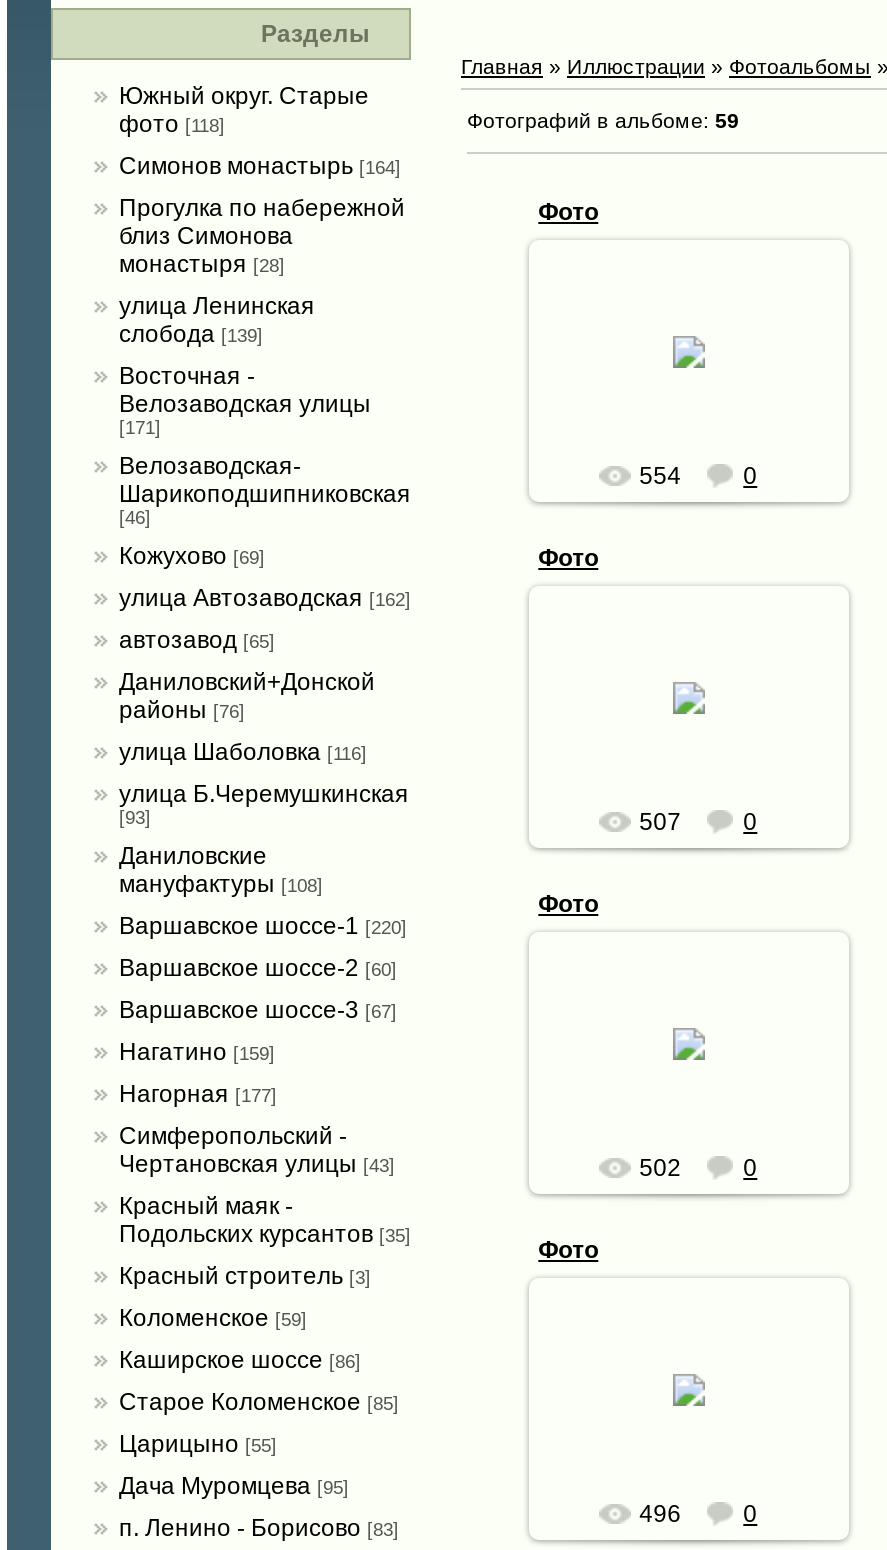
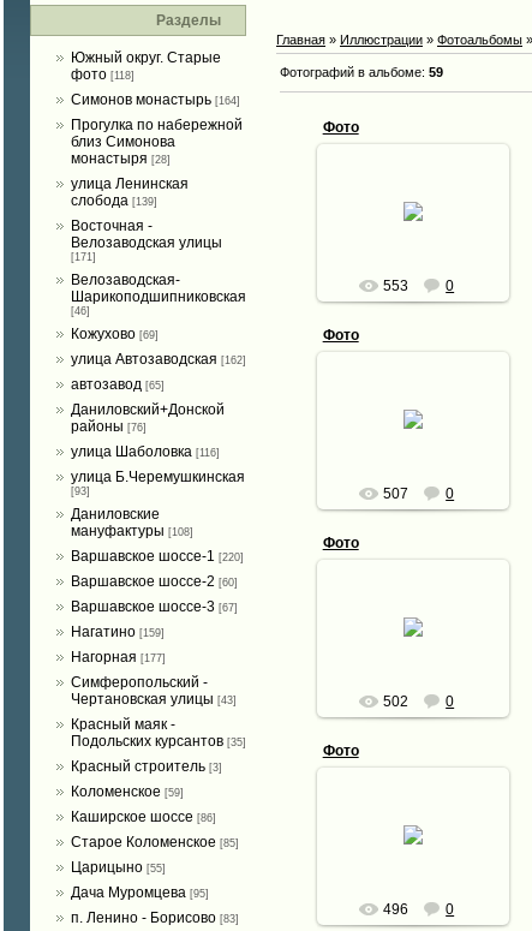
[639,461,681,489] 554 -> [383,277,409,294] 553

